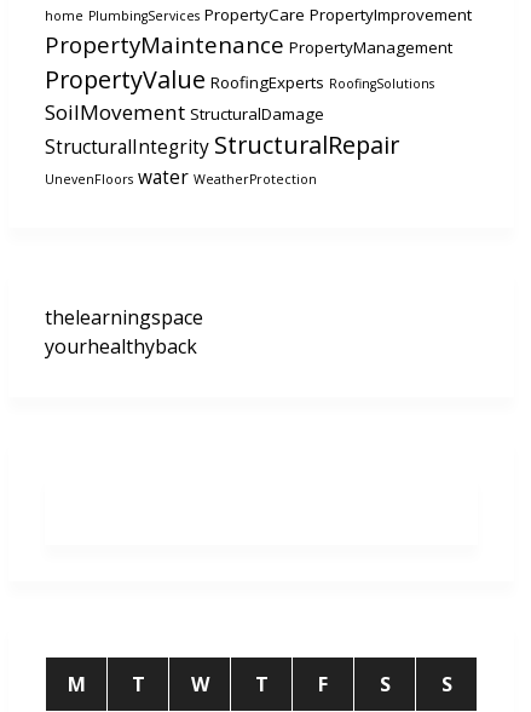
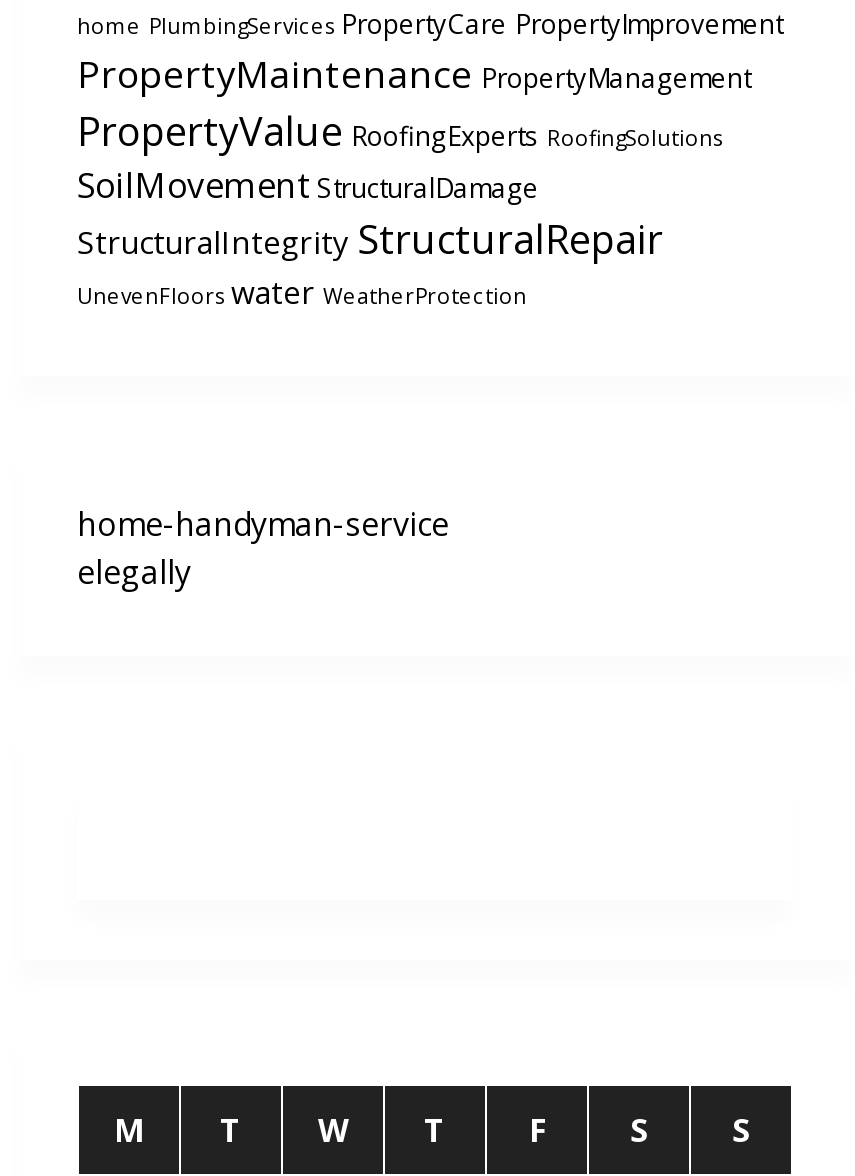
[45,304,203,360] thelearningspace | yourhealthyback -> [77,502,449,594] home-handyman-service | elegally

